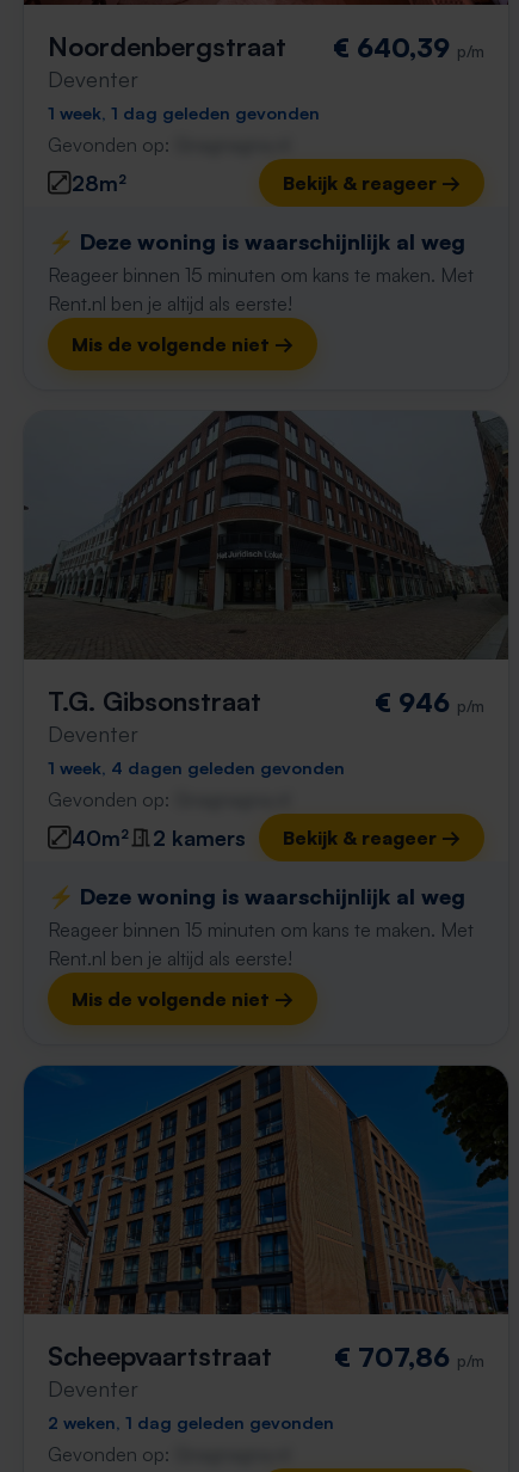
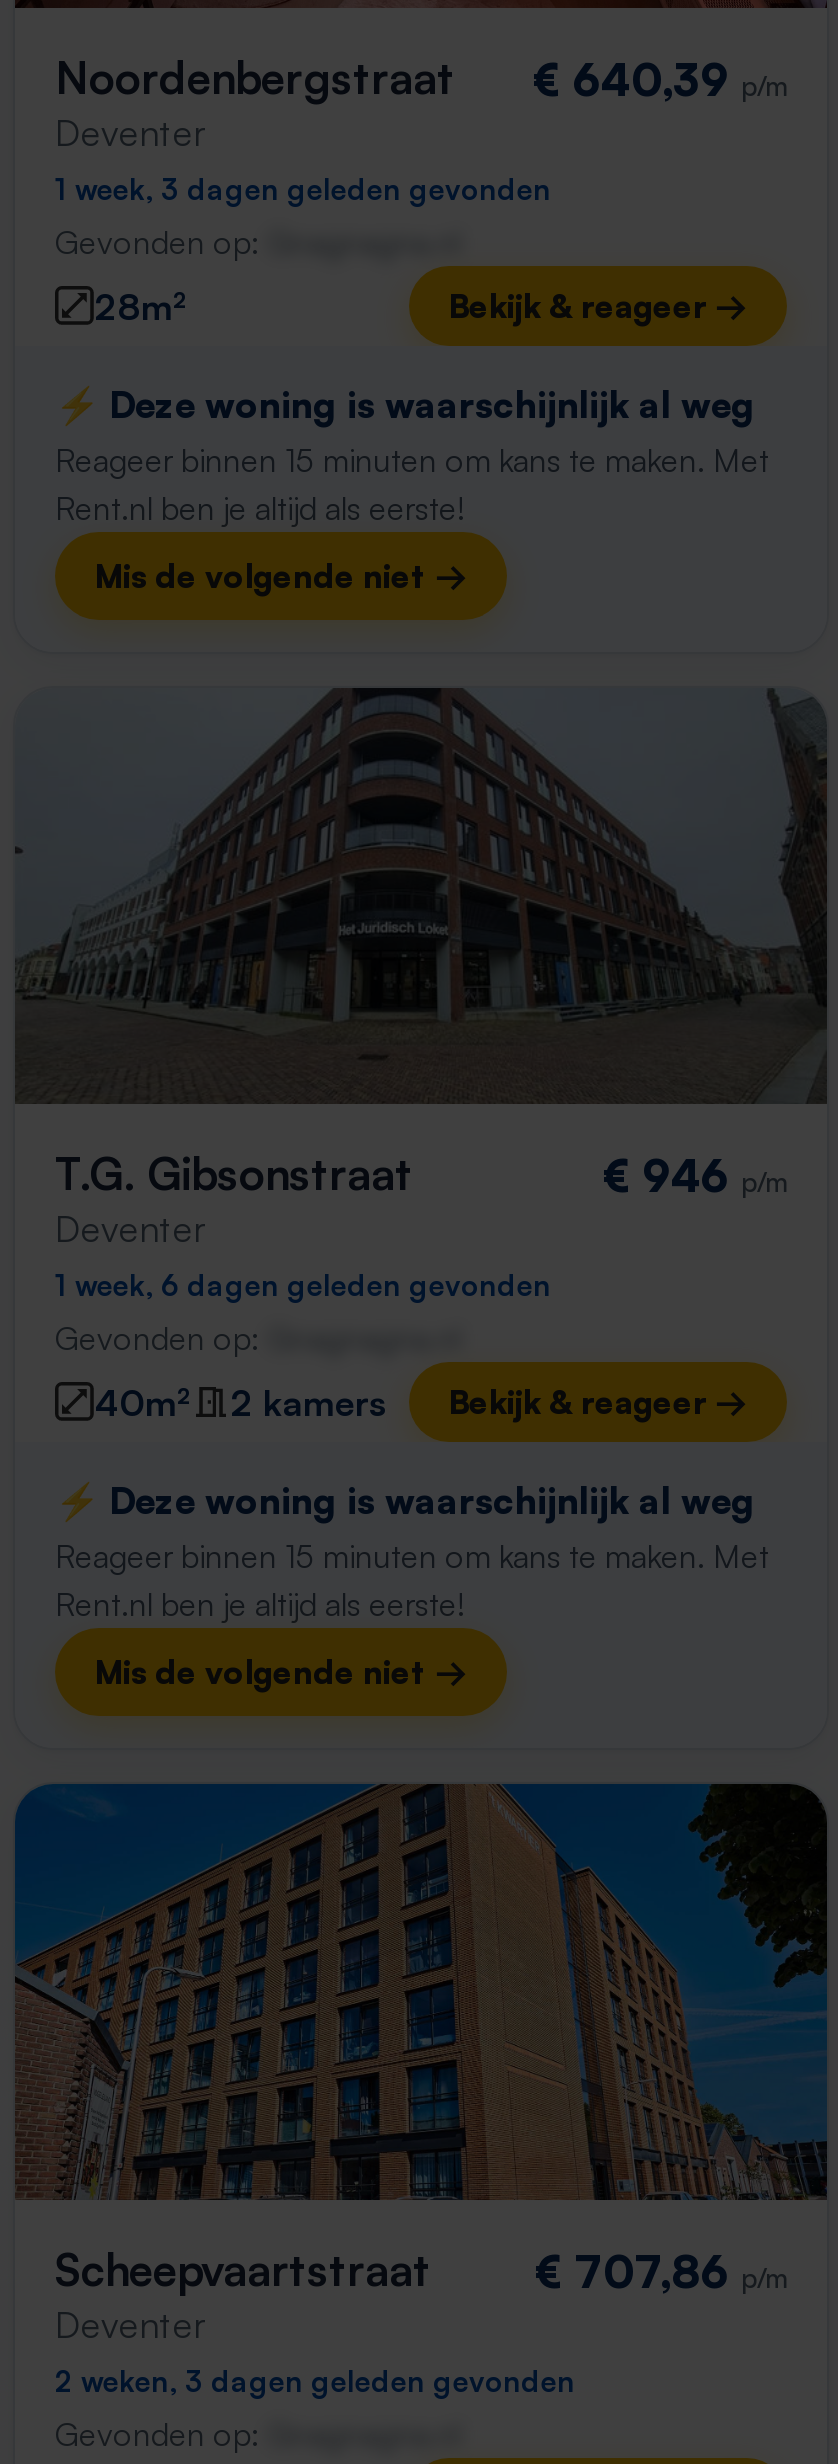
[48,102,320,123] 1 week, 1 dag geleden gevonden -> [55,170,551,206] 1 week, 3 dagen geleden gevonden
[48,756,345,778] 1 week, 4 dagen geleden gevonden -> [55,1266,551,1302] 1 week, 6 dagen geleden gevonden
[48,1411,334,1433] 2 weken, 1 dag geleden gevonden -> [55,2362,575,2398] 2 weken, 3 dagen geleden gevonden

